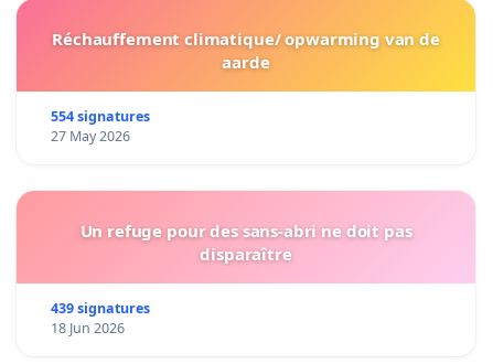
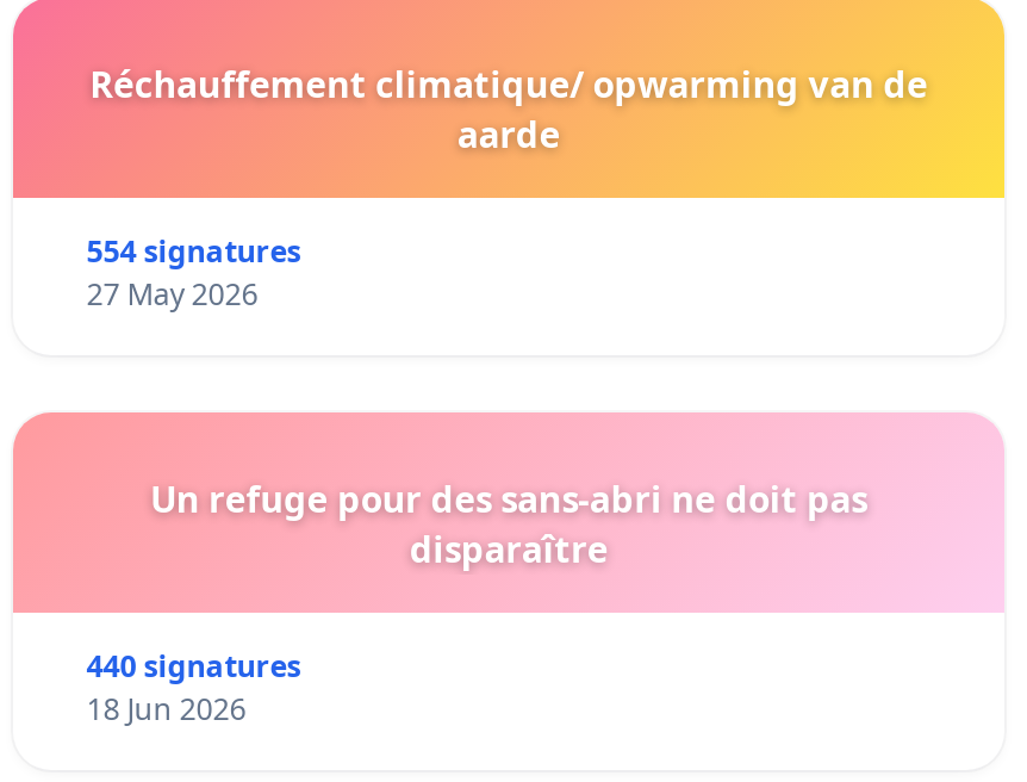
[51,299,150,318] 439 signatures -> [86,646,301,687] 440 signatures

